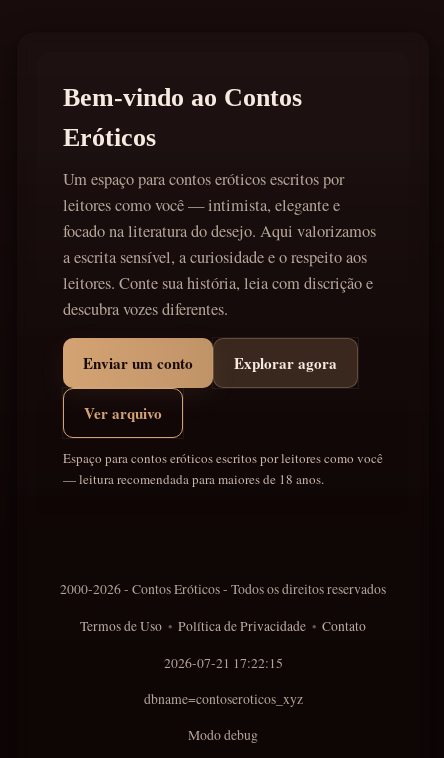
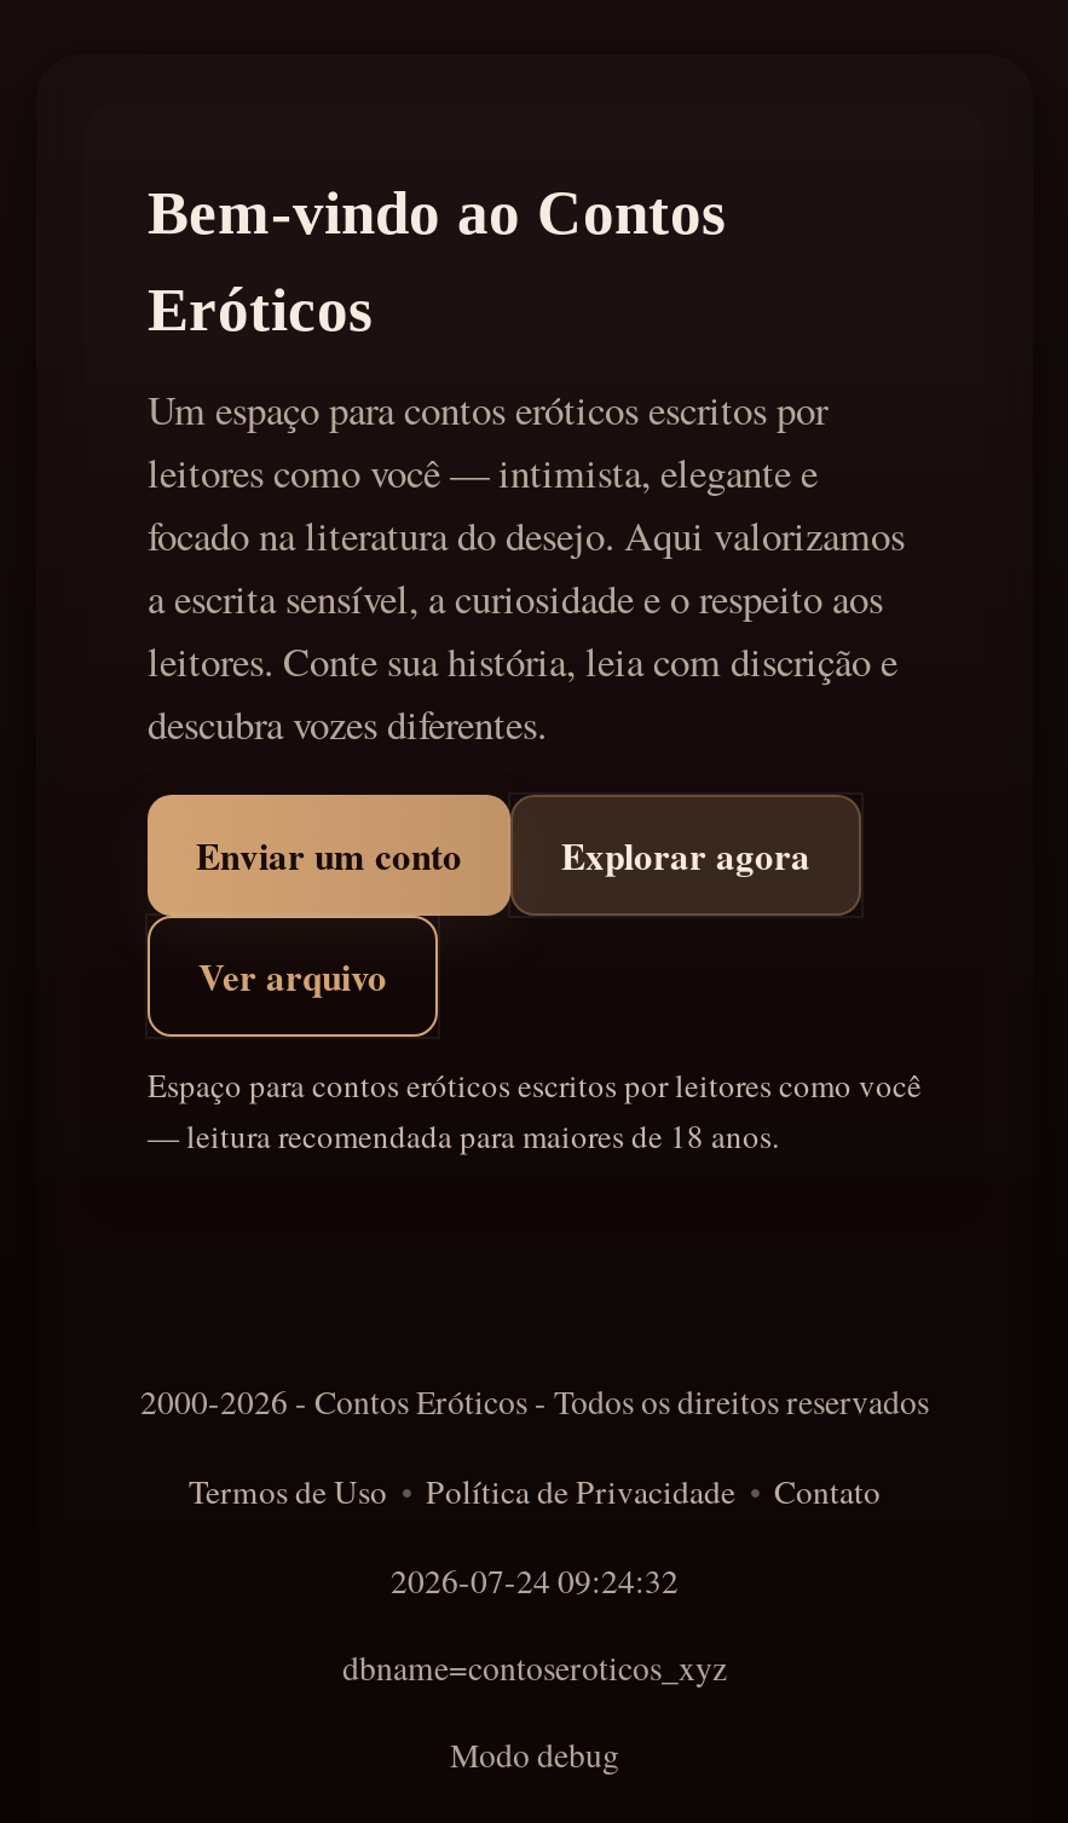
[163,653,282,672] 2026-07-21 17:22:15 -> [391,1557,679,1603] 2026-07-24 09:24:32

